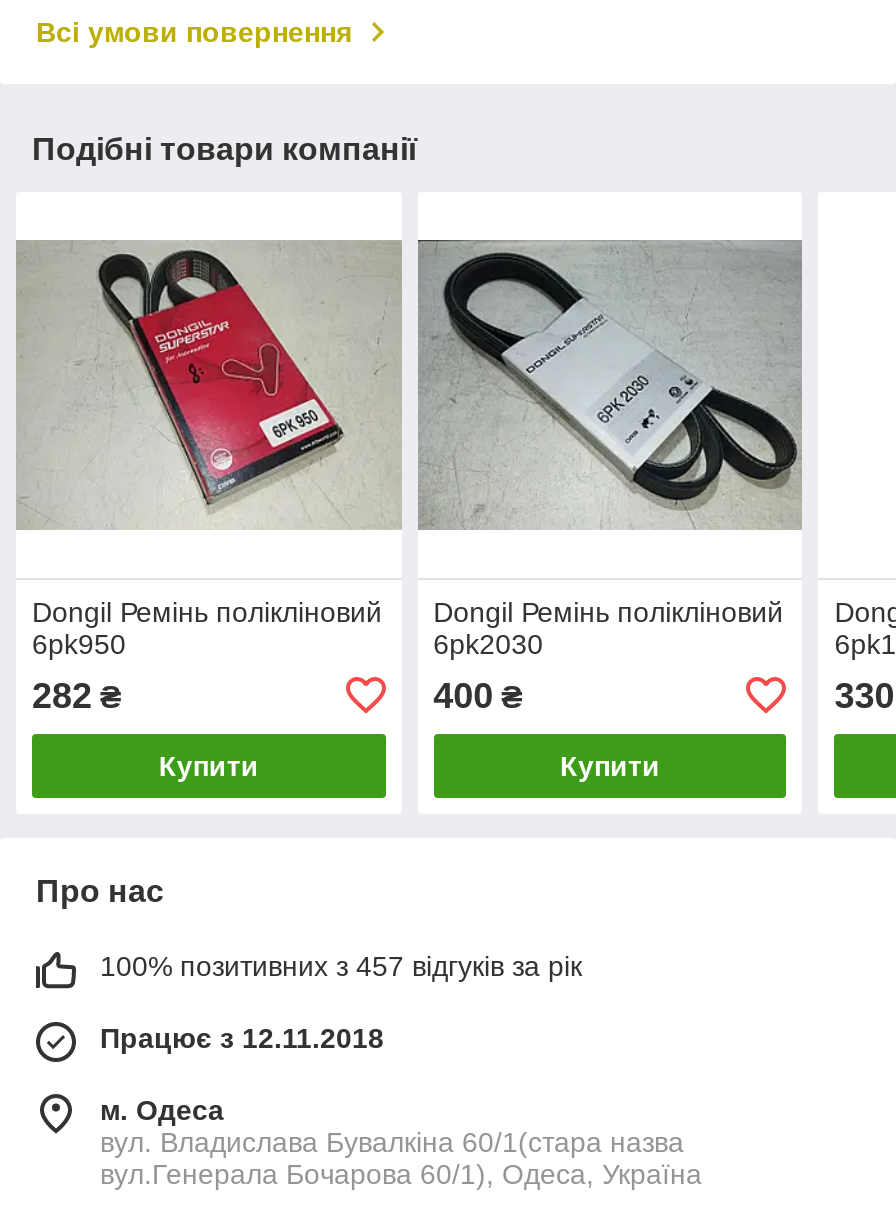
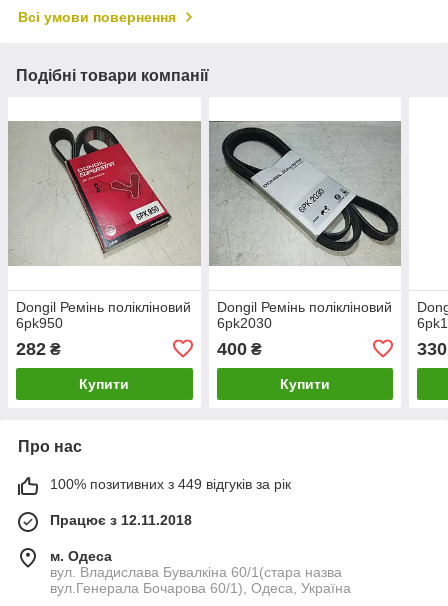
[100,950,582,982] 100% позитивних з 457 відгуків за рік -> [50,476,291,492] 100% позитивних з 449 відгуків за рік

